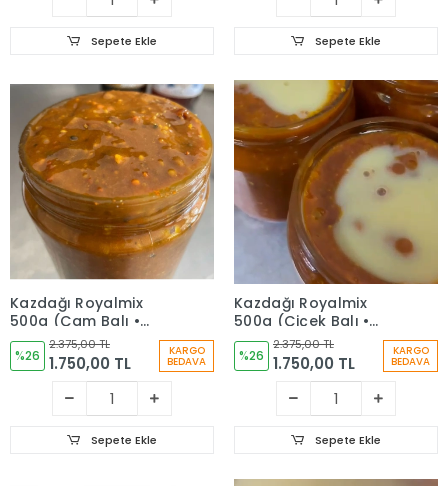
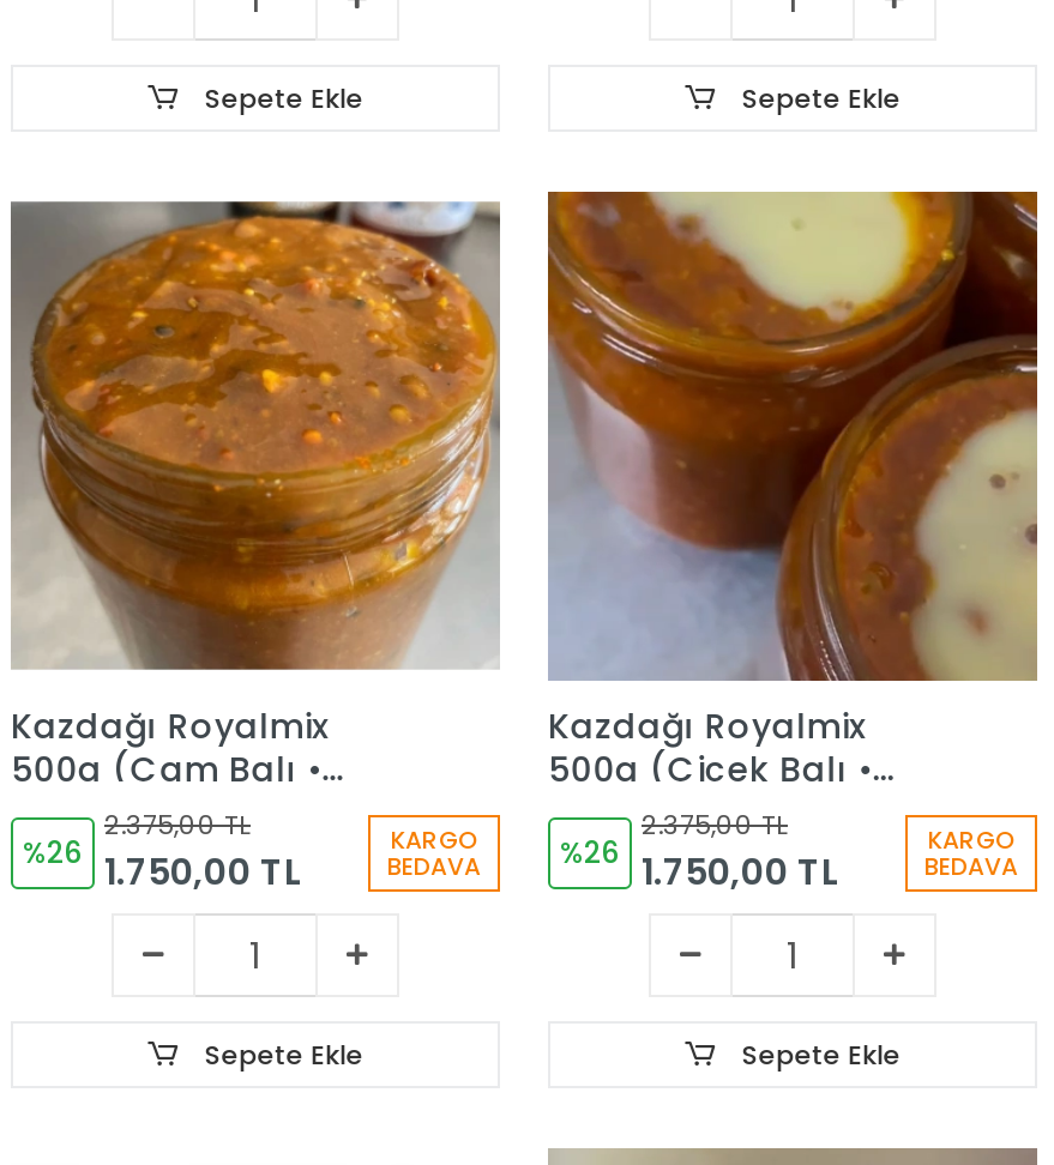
[233,79,438,285] [image] -> [548,189,1037,681] [image]

